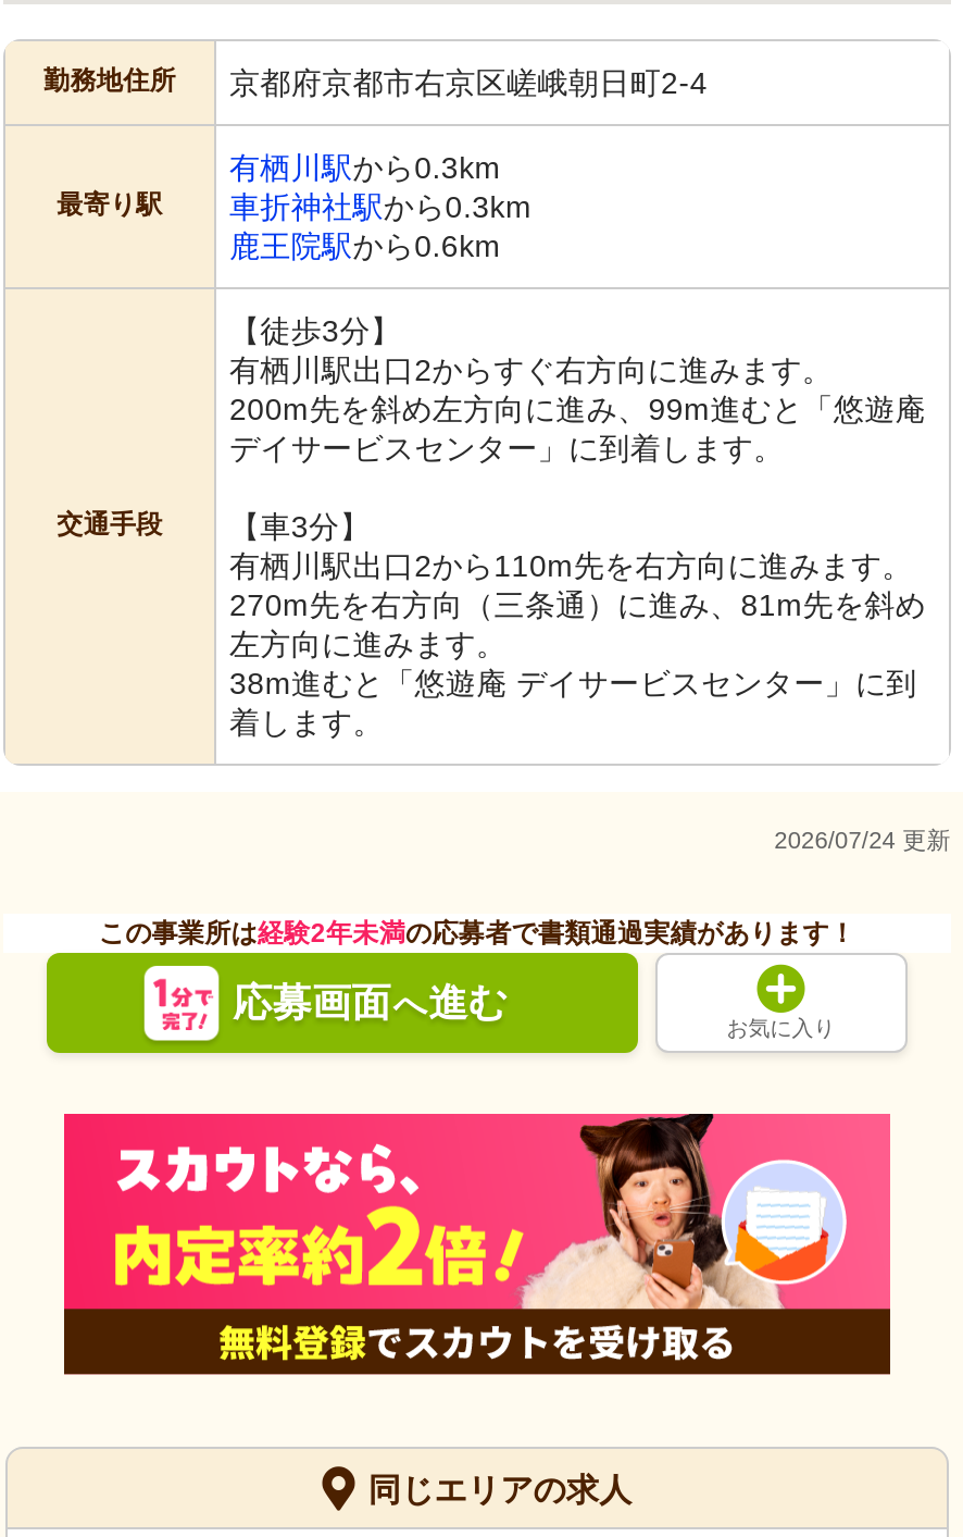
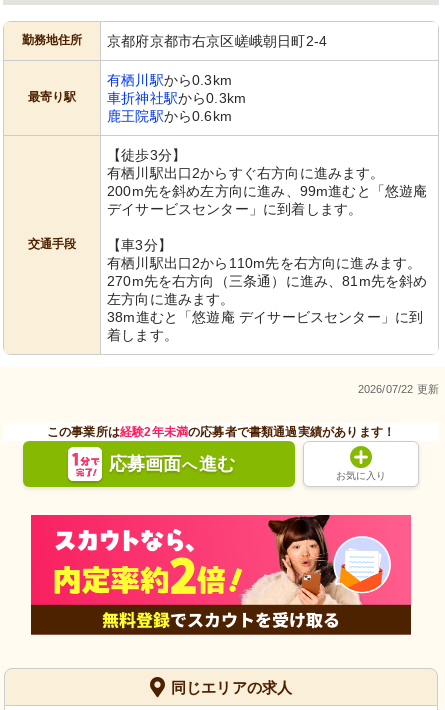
[774,827,951,853] 2026/07/24 更新 -> [358,383,439,395] 2026/07/22 更新

